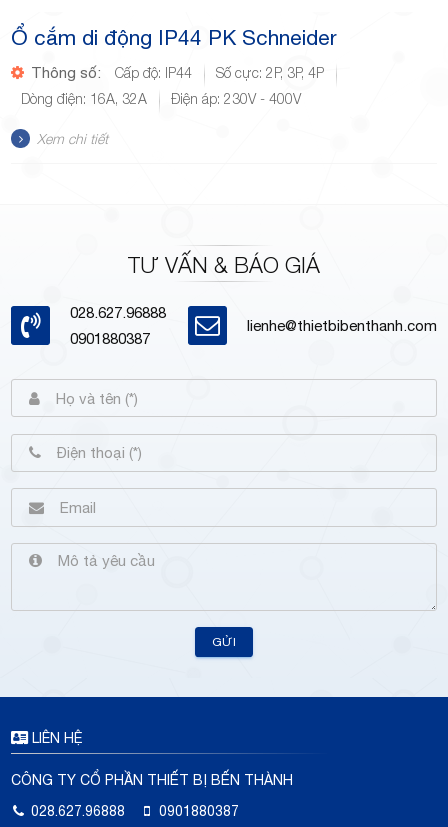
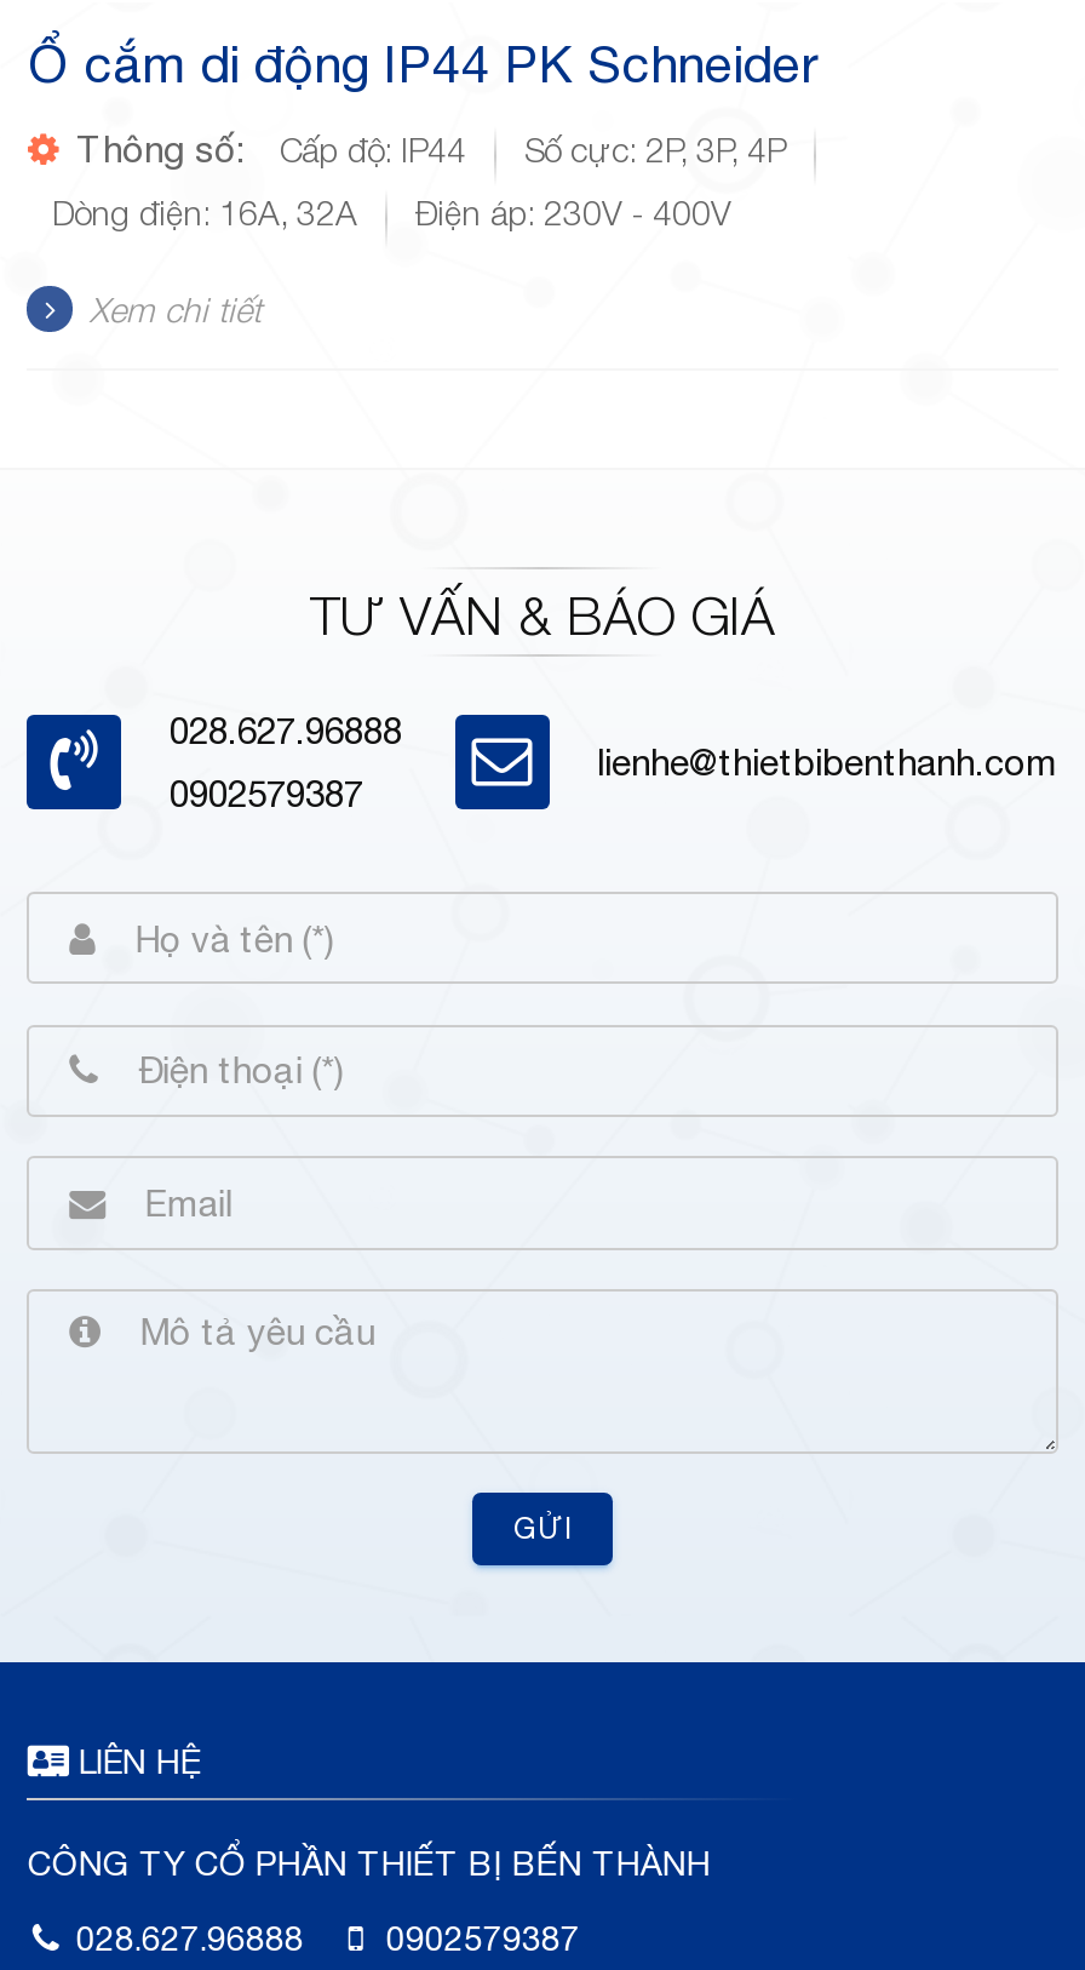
[70,330,150,347] 0901880387 -> [170,772,363,814] 0902579387
[159,803,239,819] 0901880387 -> [386,1918,580,1957] 0902579387

